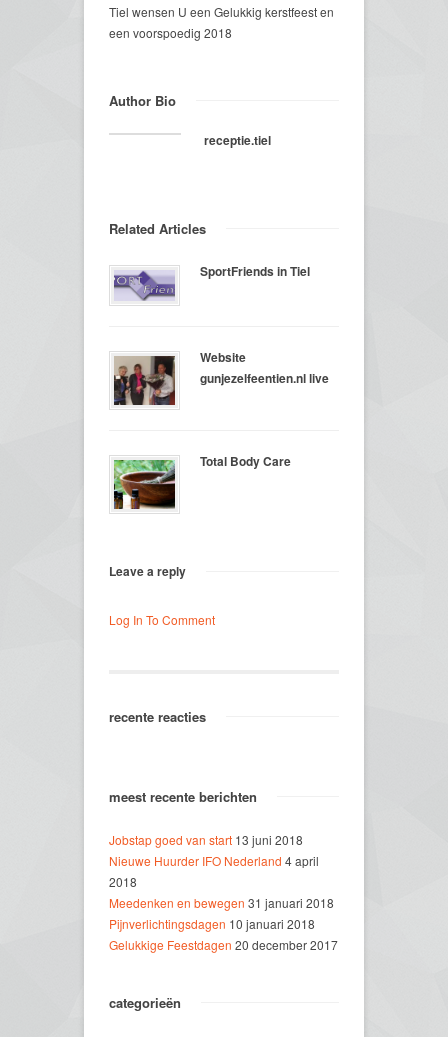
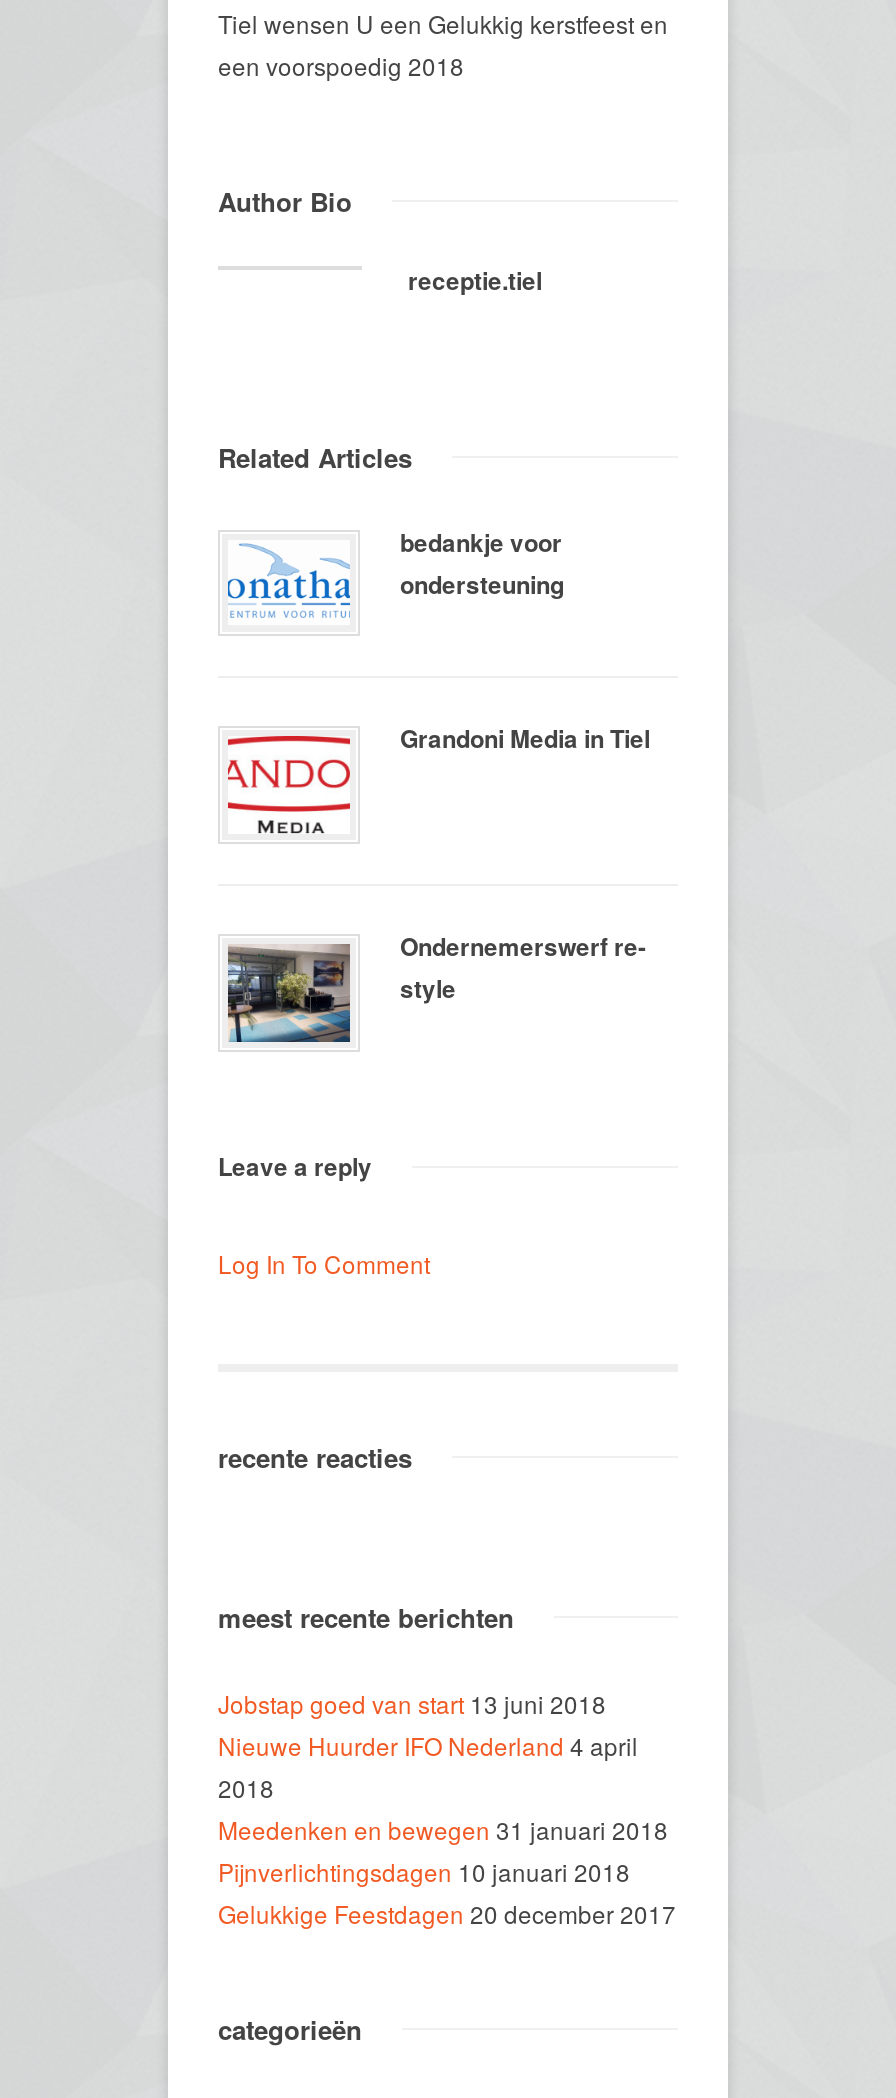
[113,262,310,302] [image] | SportFriends in Tiel -> [226,523,564,620] [image] | bedankje voor | ondersteuning
[113,348,329,406] [image] | Website | gunjezelfeentien.nl live -> [226,720,650,836] [image] | Grandoni Media in Tiel
[113,452,291,510] [image] | Total Body Care -> [226,928,646,1044] [image] | Ondernemerswerf re- | style

